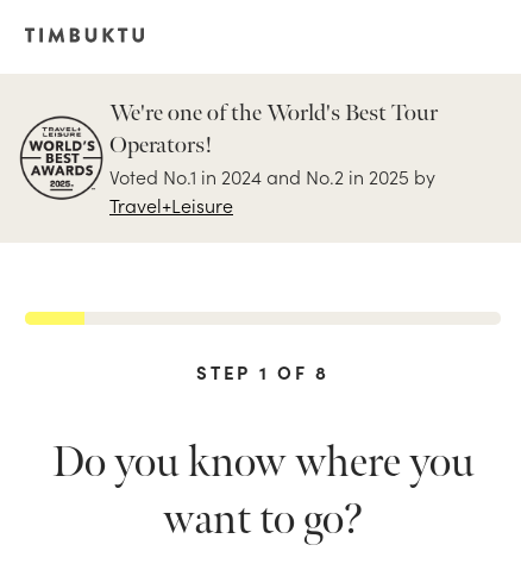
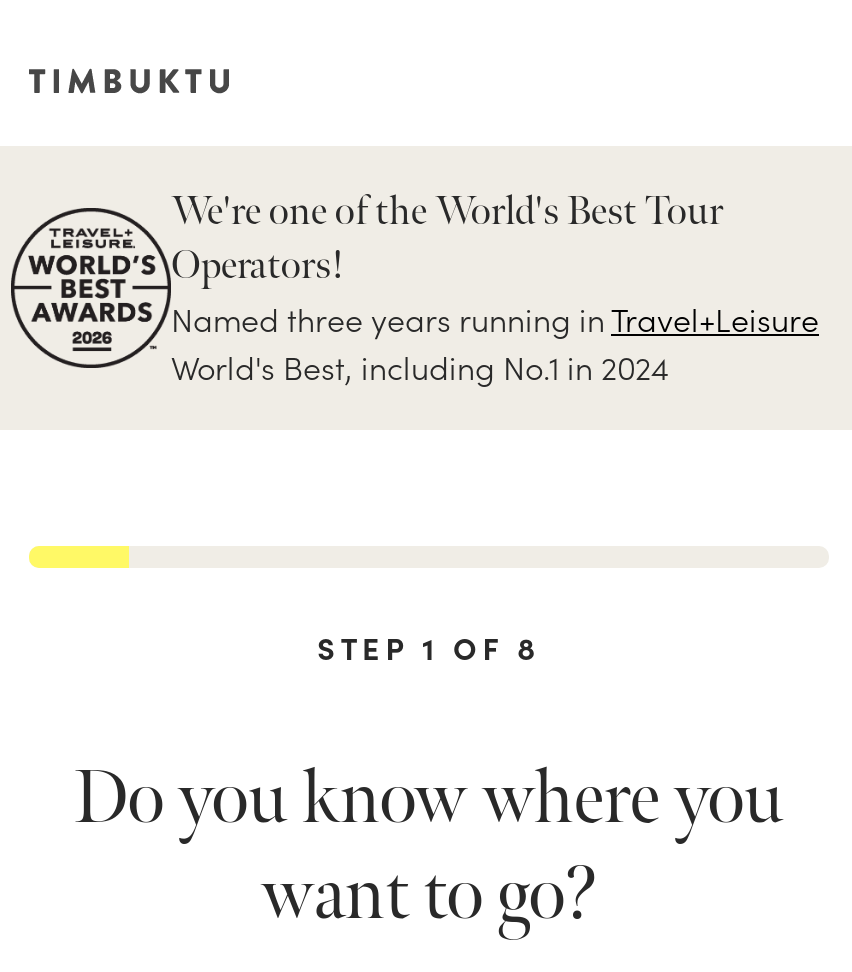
[14,111,435,218] [image] | Voted No.1 in 2024 and No.2 in 2025 by | Travel+Leisure -> [9,206,819,388] [image] | Named three years running in Travel+Leisure | World's Best, including No.1 in 2024

